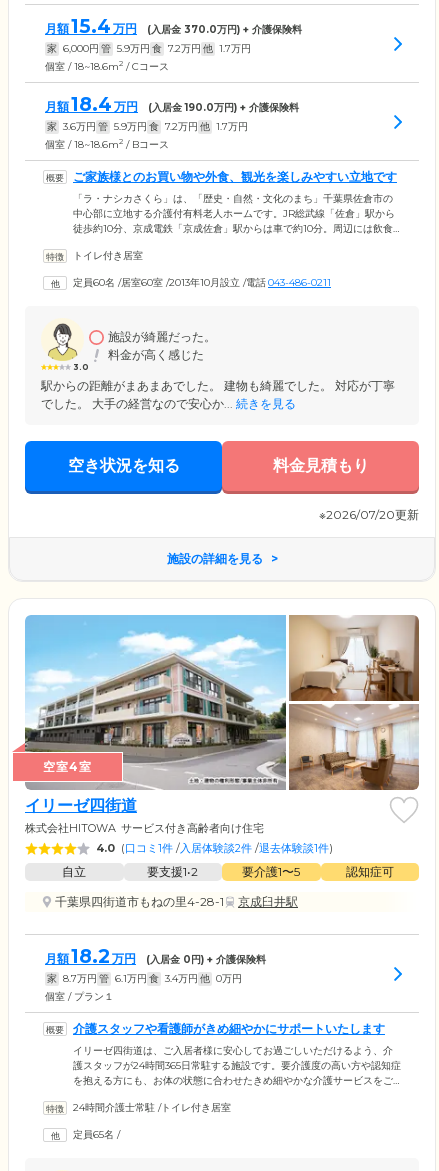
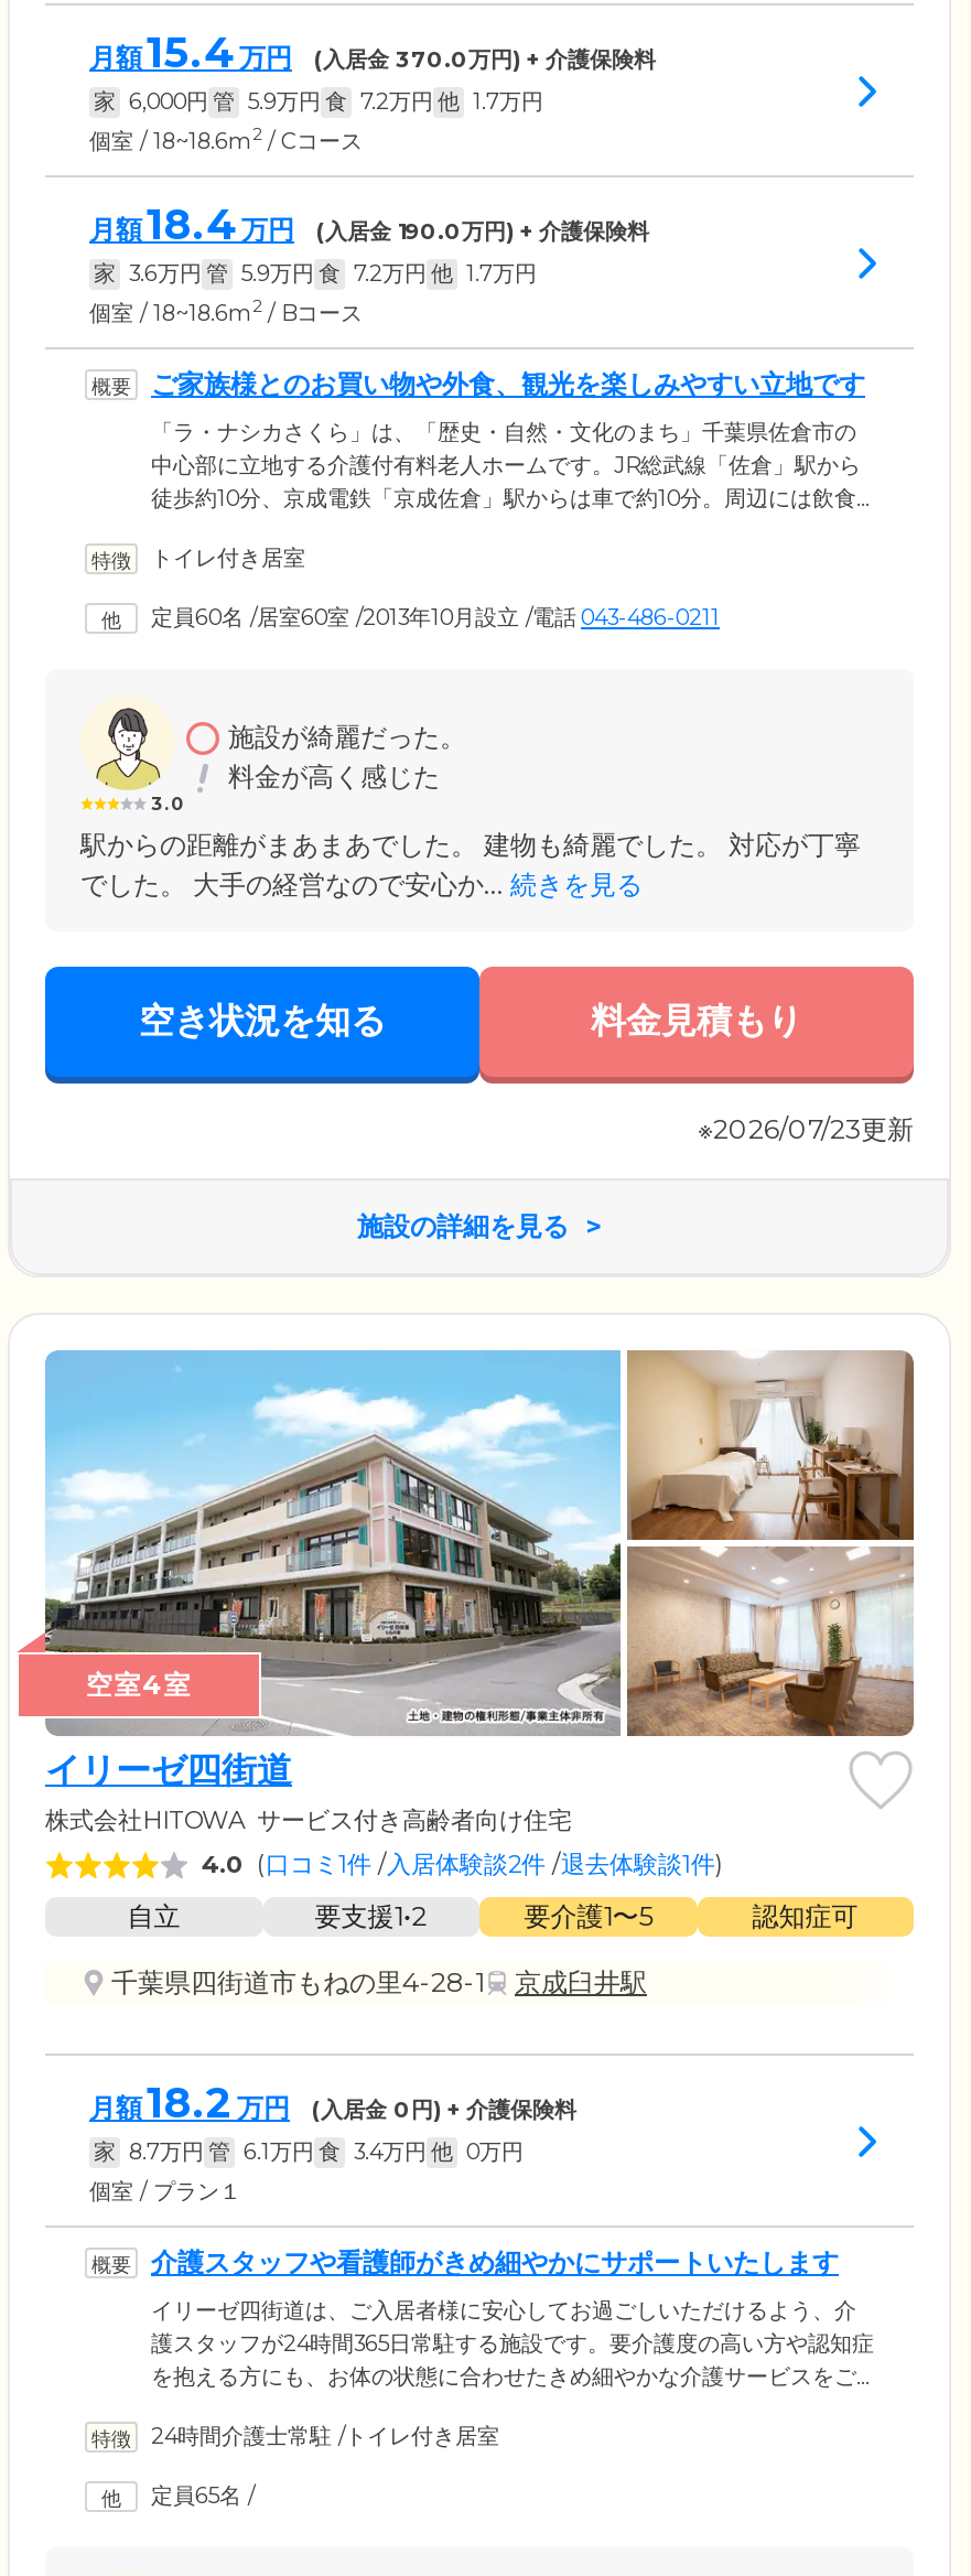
[319,507,419,522] ※2026/07/20更新 -> [698,1112,914,1145] ※2026/07/23更新

